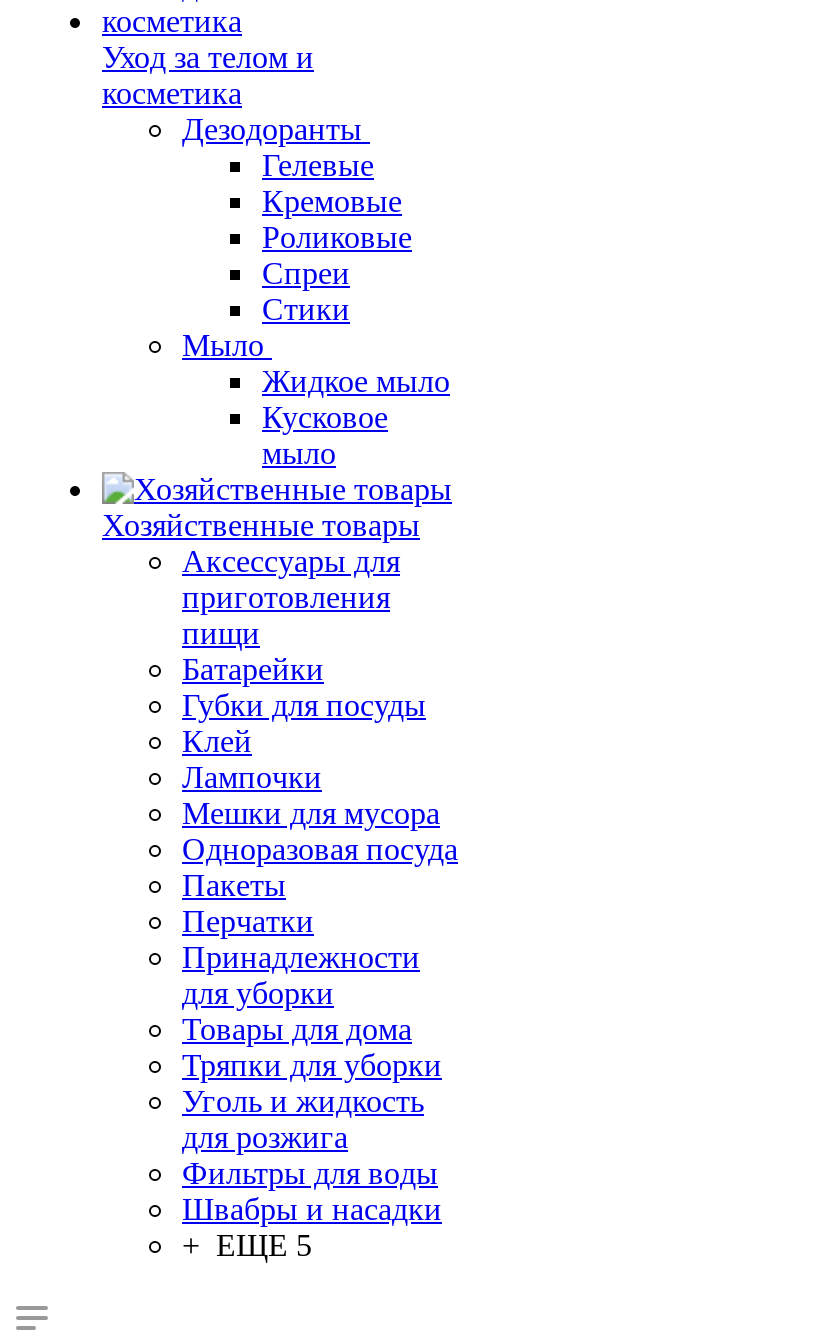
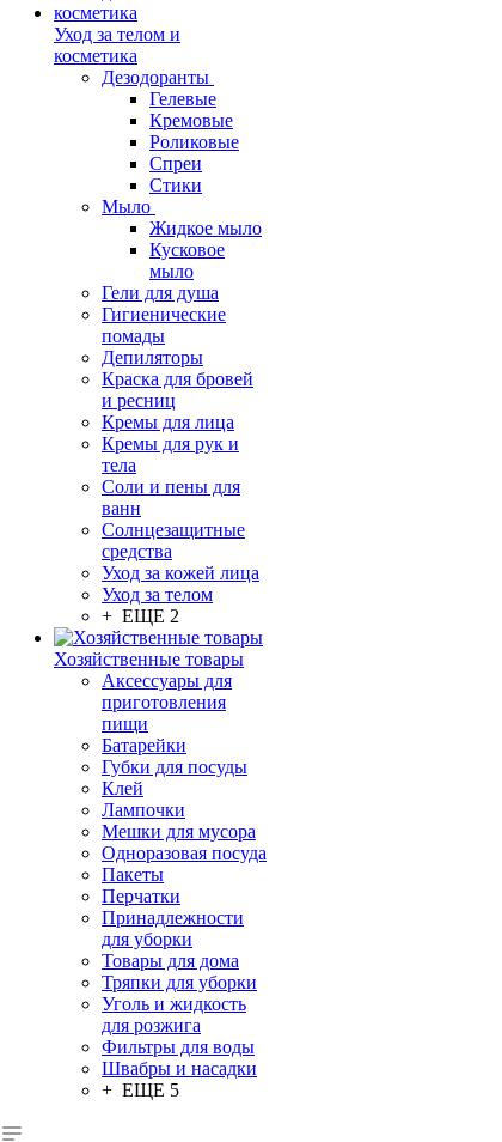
none -> [102,283,259,626] Гели для душа | Гигиенические | помады | Депиляторы | Краска для бровей | и ресниц | Кремы для лица | Кремы для рук и | тела | Соли и пены для | ванн | Солнцезащитные | средства | Уход за кожей лица | Уход за телом | + ЕЩЕ 2

